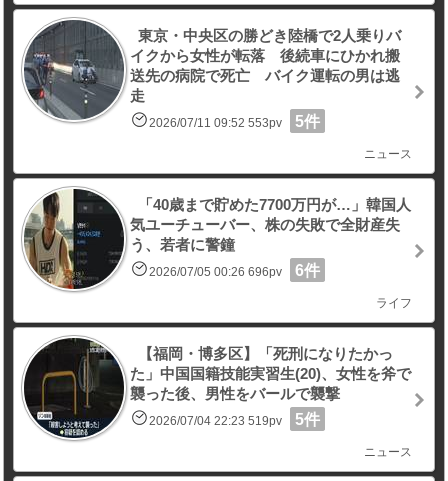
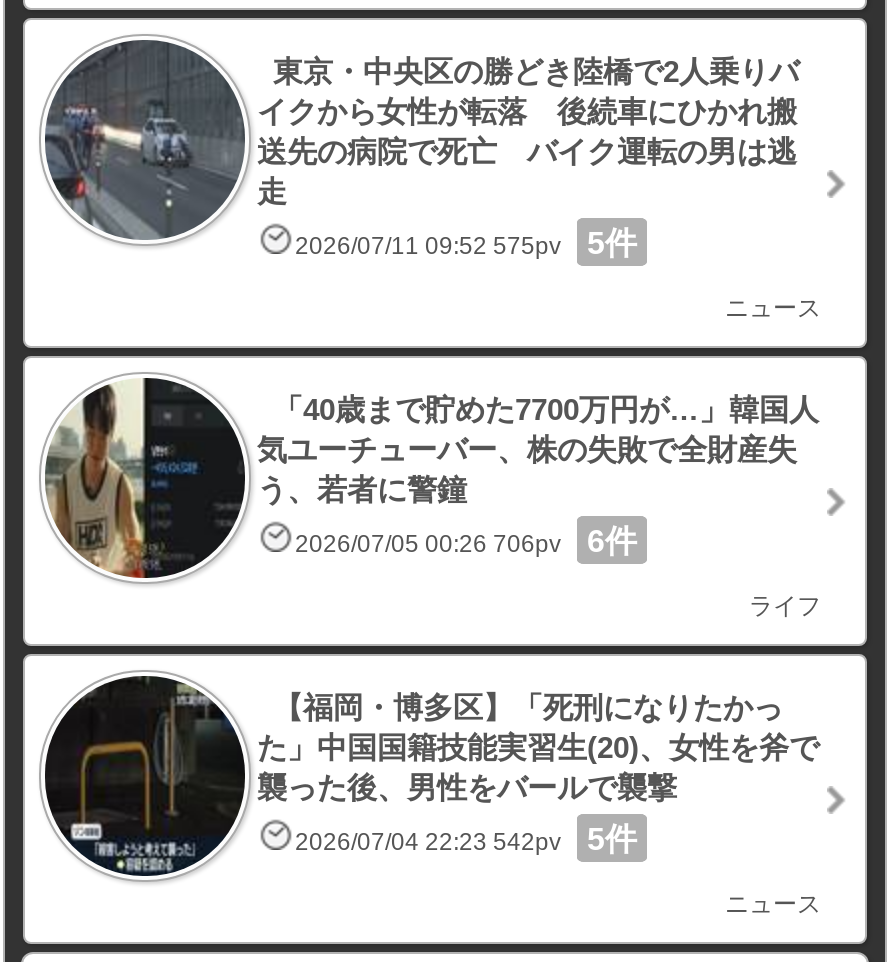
[149,113,320,130] 2026/07/11 09:52 553pv 5件 -> [295,226,637,260] 2026/07/11 09:52 575pv 5件
[149,262,320,279] 2026/07/05 00:26 696pv 6件 -> [295,524,637,558] 2026/07/05 00:26 706pv 6件
[149,411,320,428] 2026/07/04 22:23 519pv 5件 -> [295,822,637,856] 2026/07/04 22:23 542pv 5件

